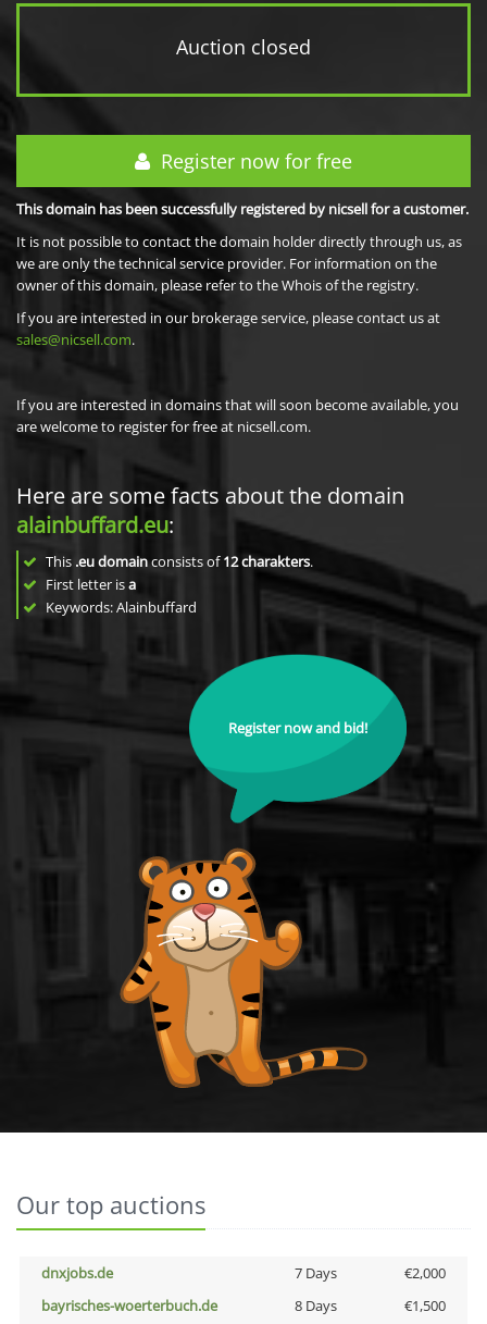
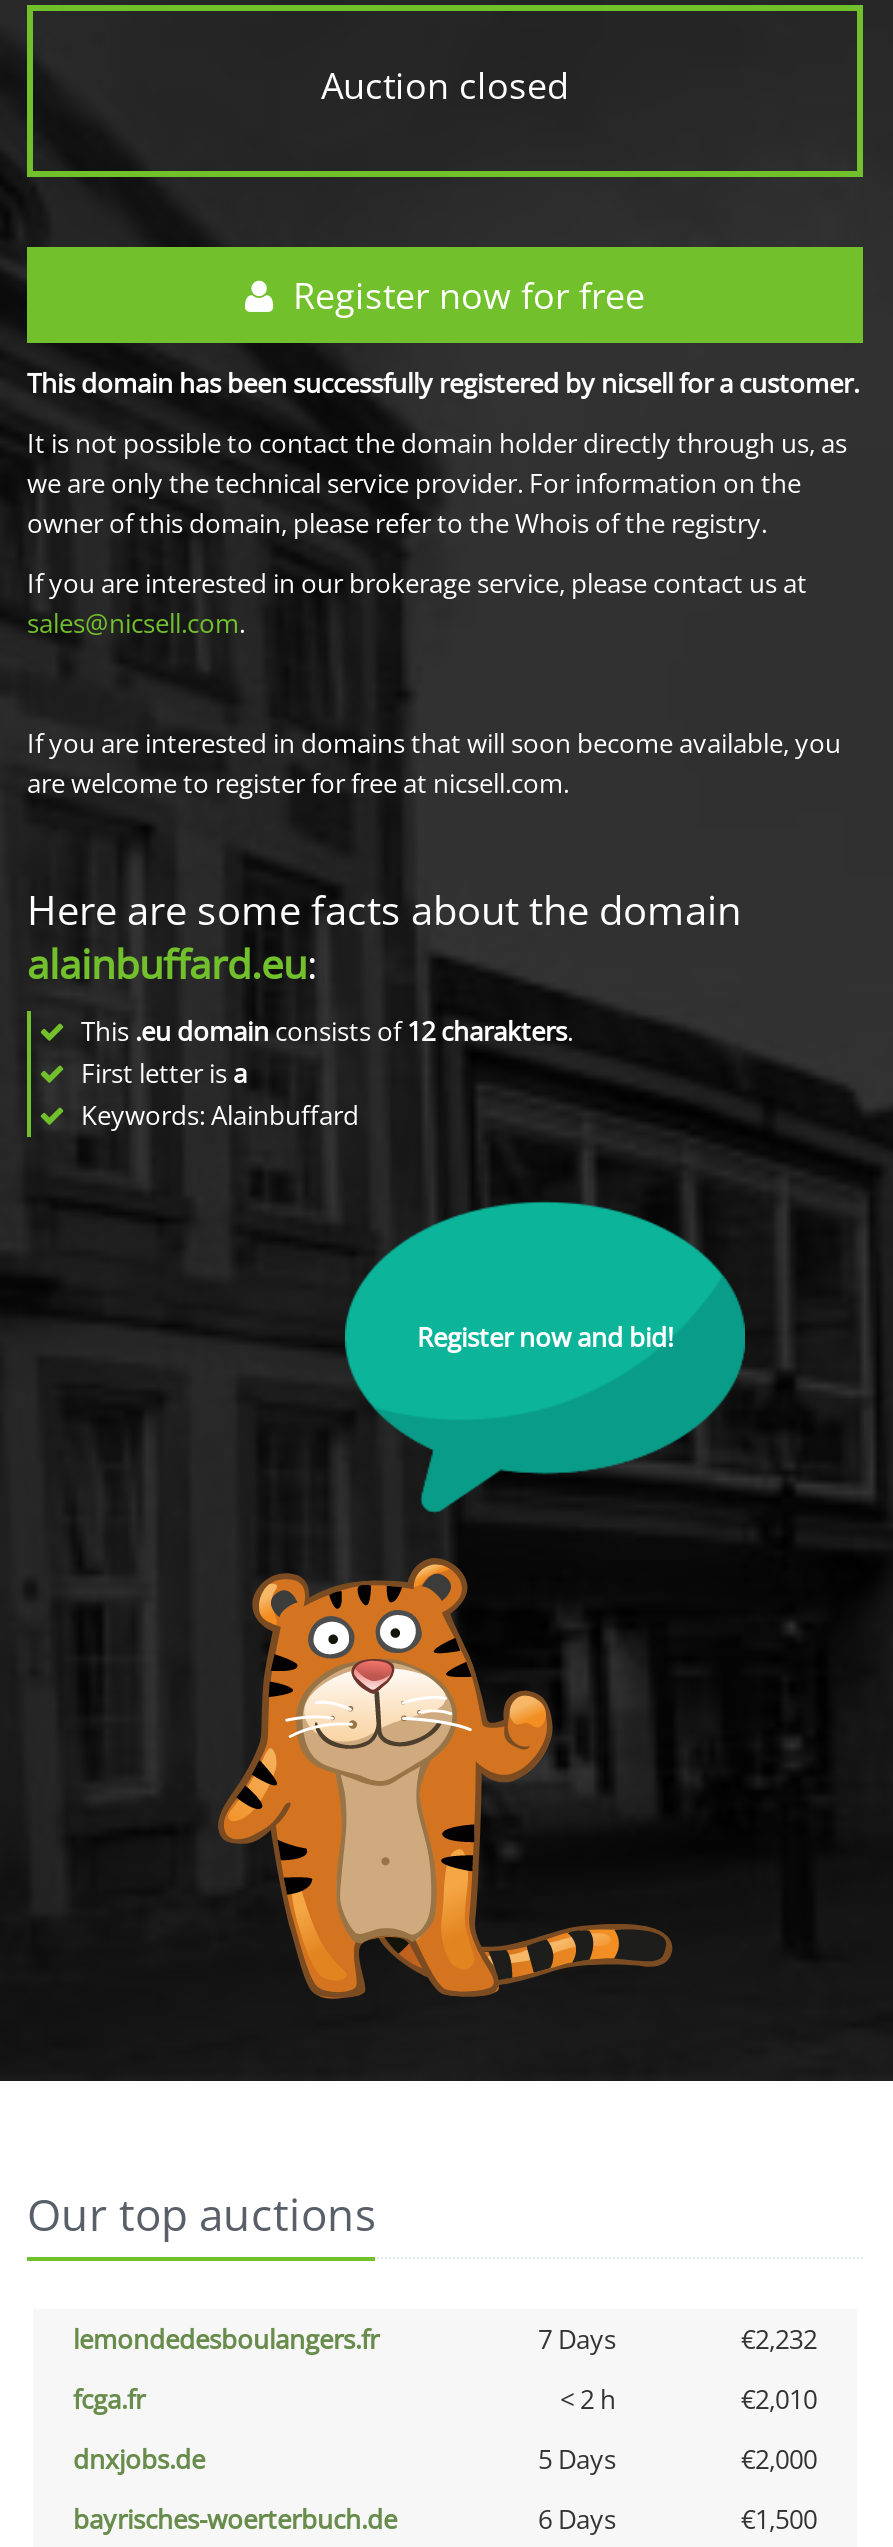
none -> [73,2321,817,2417] lemondedesboulangers.fr | 7 Days | €2,232 | fcga.fr | < 2 h | €2,010
[294,1263,336,1283] 7 Days -> [538,2441,616,2477] 5 Days
[294,1296,336,1315] 8 Days -> [538,2501,616,2537] 6 Days

